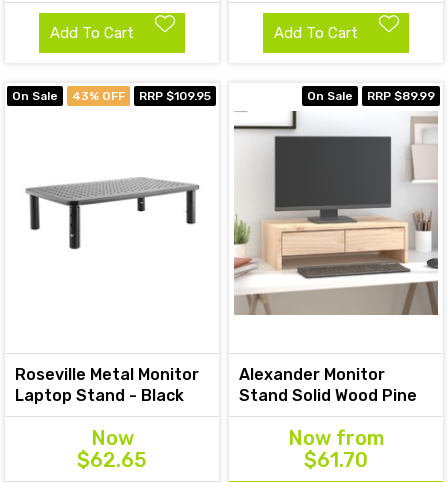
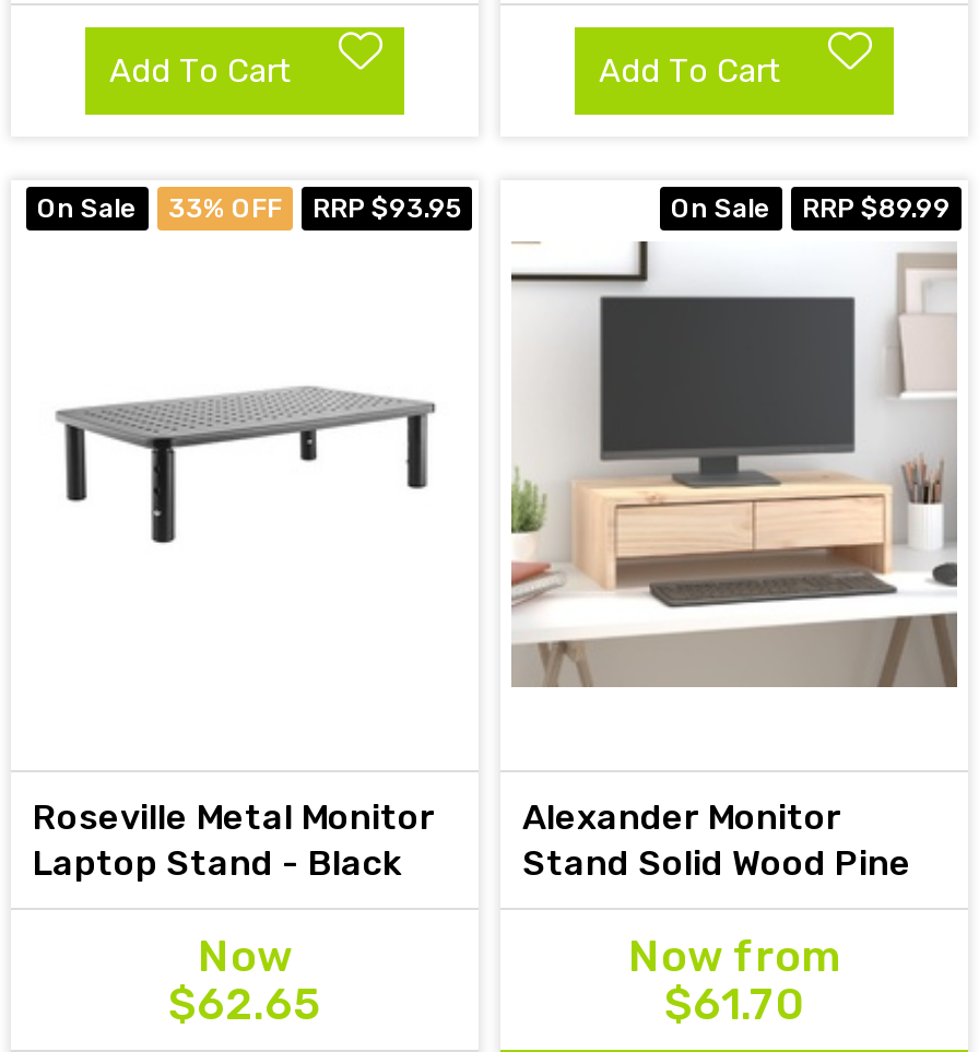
[72,89,125,103] 43% OFF -> [168,194,282,225] 33% OFF
[139,89,211,103] RRP $109.95 -> [312,194,461,225] RRP $93.95

